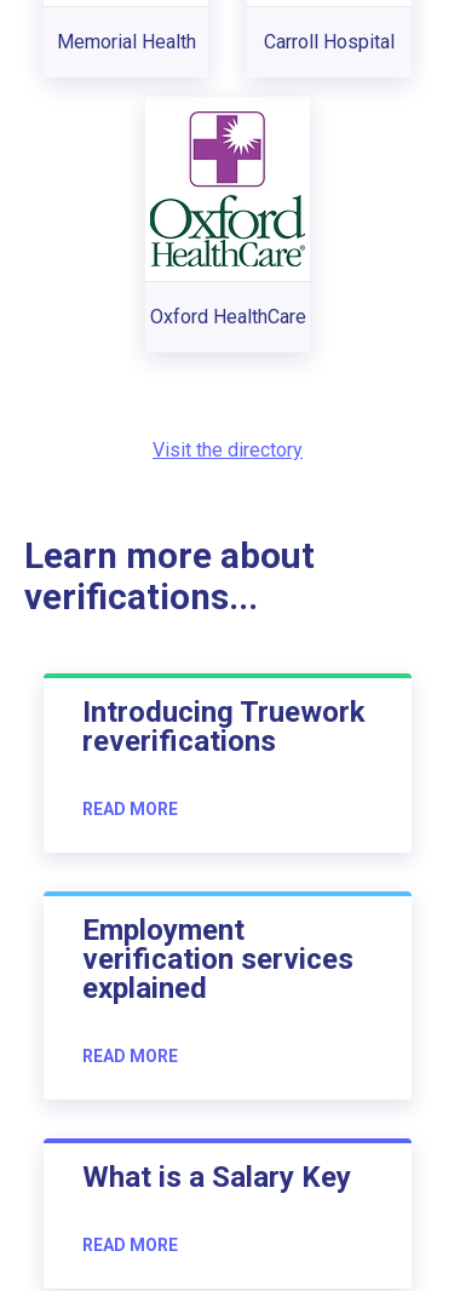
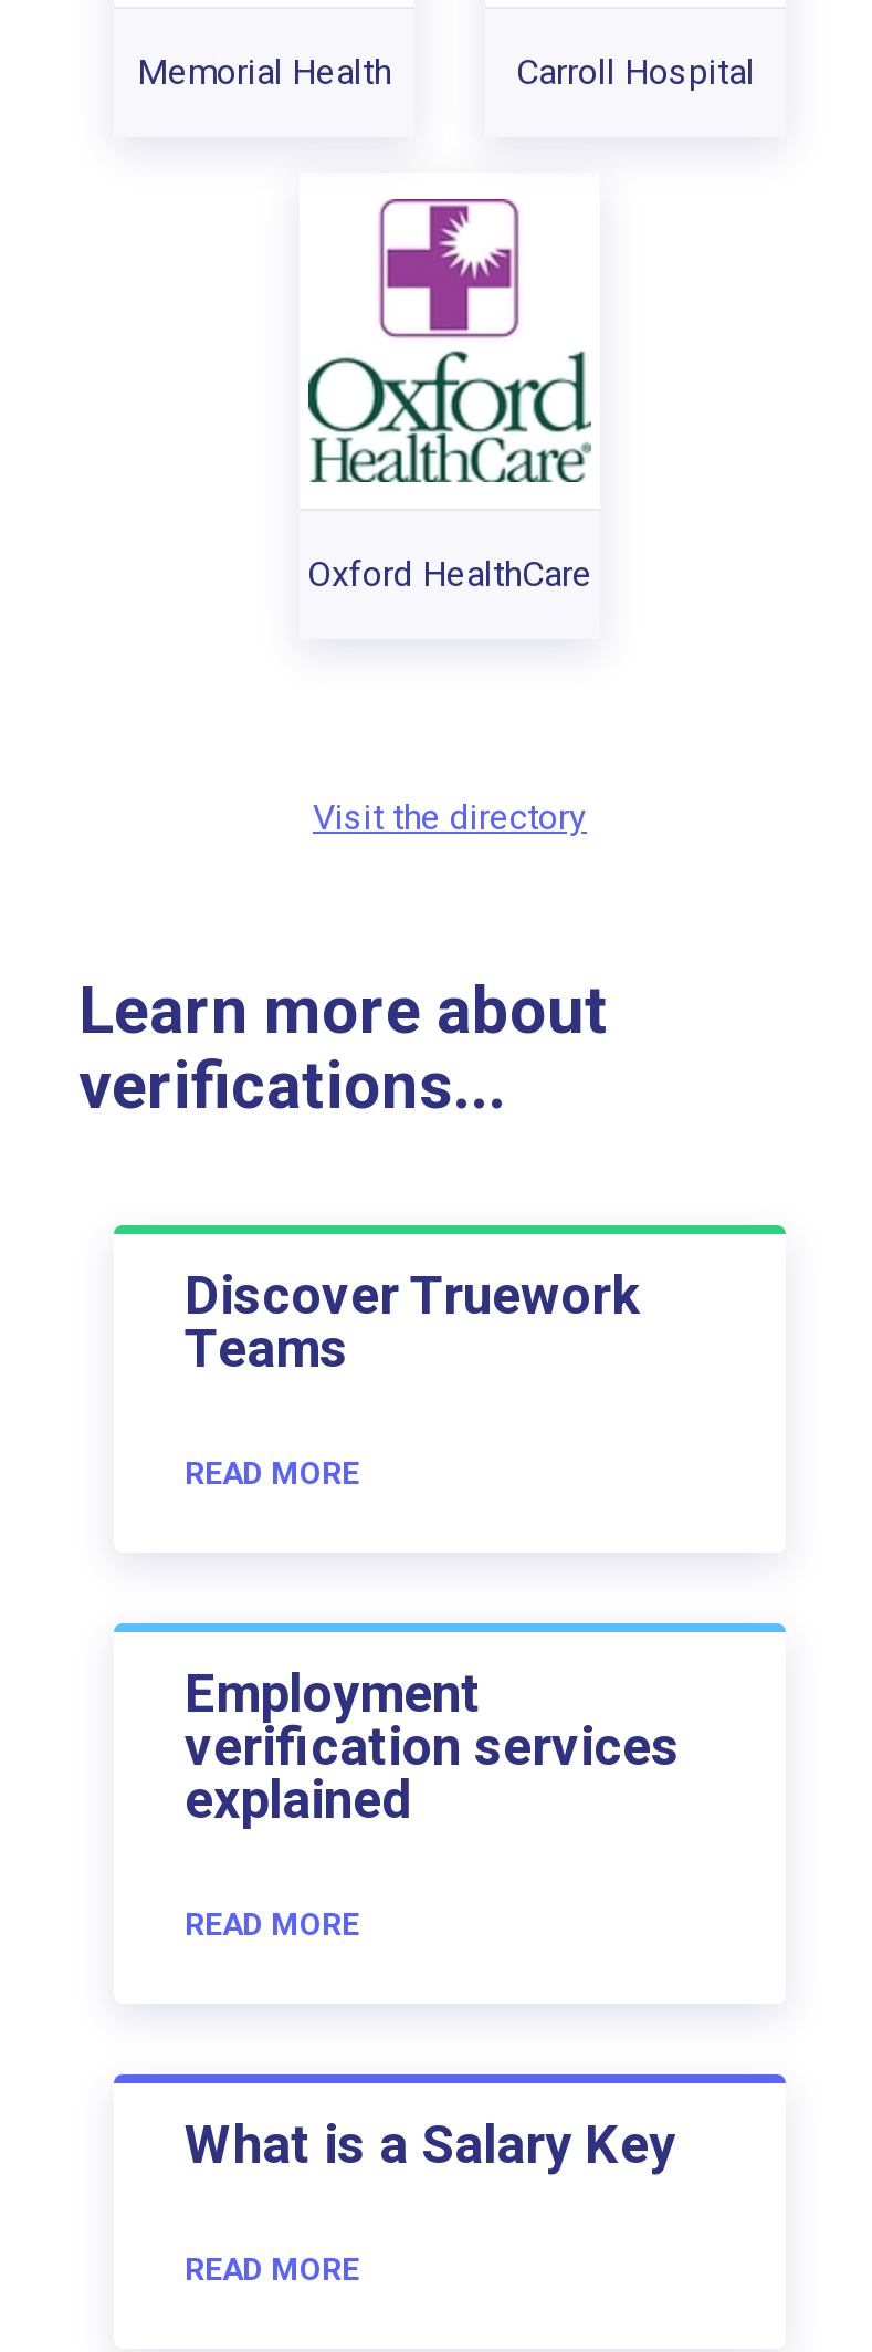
[82,695,366,758] Introducing Truework | reverifications -> [185,1265,640,1380] Discover Truework | Teams

